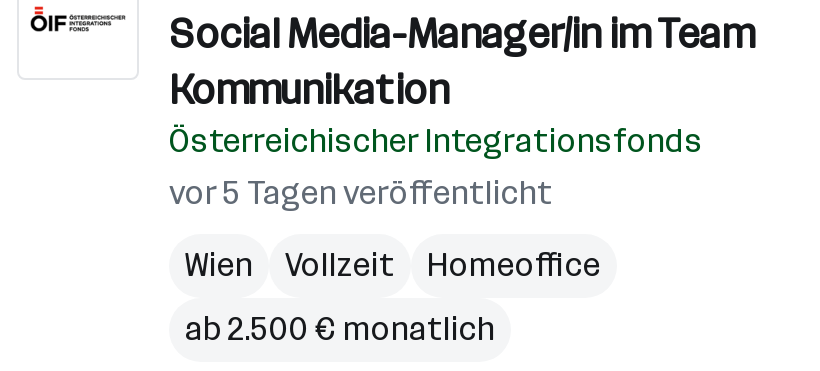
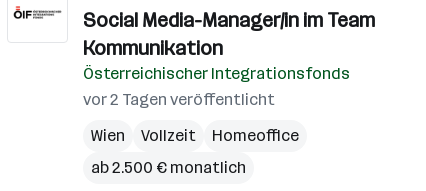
[169,174,553,212] vor 5 Tagen veröffentlicht -> [83,90,275,109] vor 2 Tagen veröffentlicht

